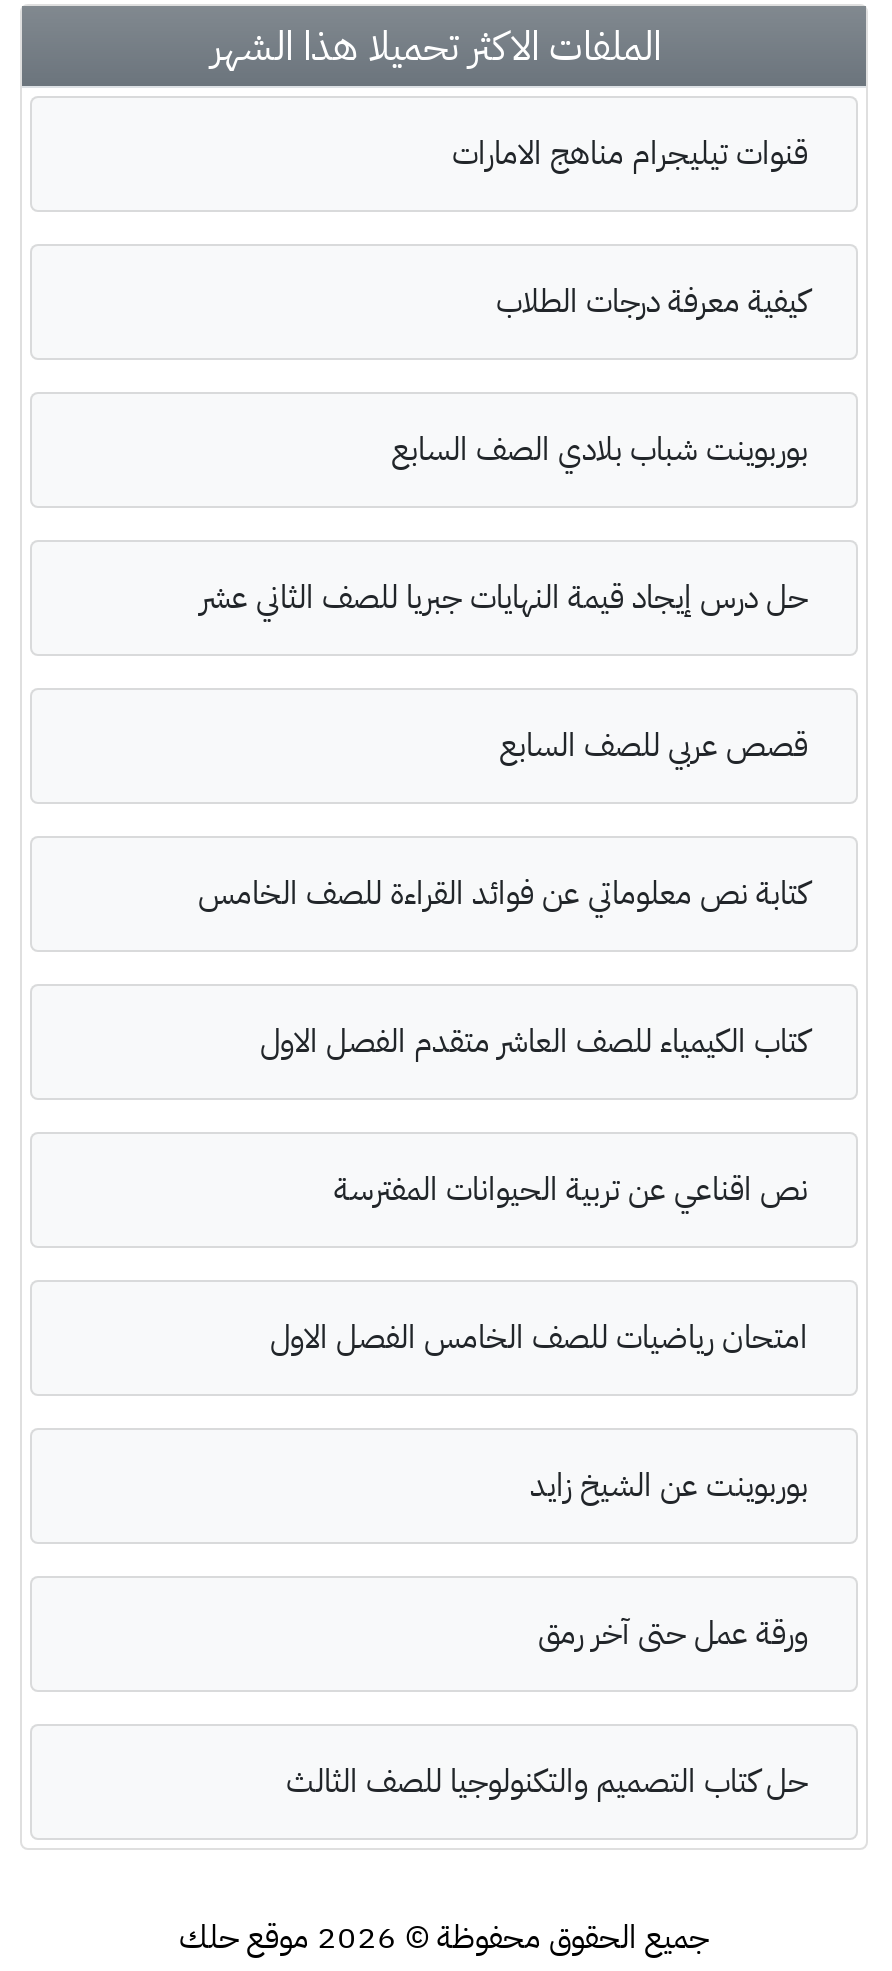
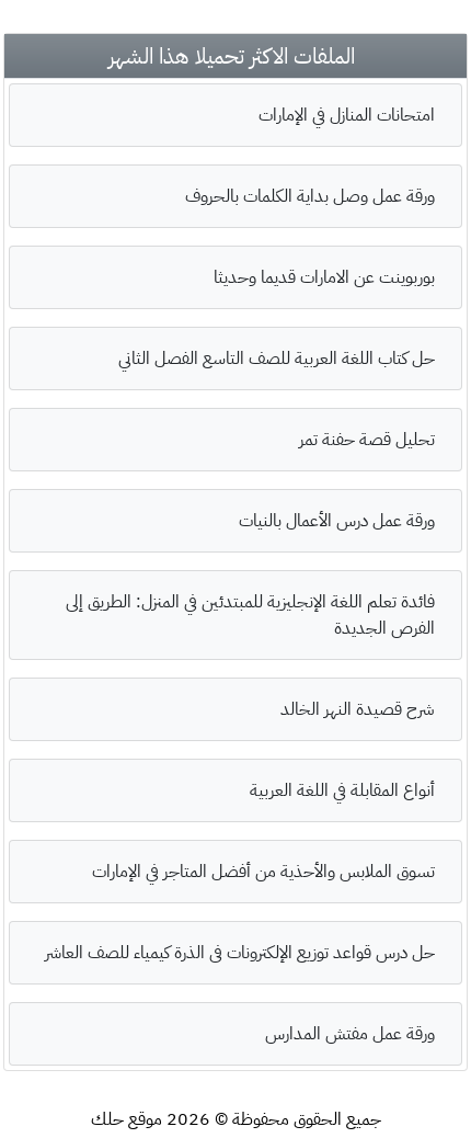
[452,130,808,178] قنوات تيليجرام مناهج الامارات -> [259,102,435,128] امتحانات المنازل في الإمارات
[496,278,808,326] كيفية معرفة درجات الطلاب -> [185,183,435,209] ورقة عمل وصل بداية الكلمات بالحروف
[392,426,808,474] بوربوينت شباب بلادي الصف السابع -> [214,264,435,291] بوربوينت عن الامارات قديما وحديثا
[200,574,808,622] حل درس إيجاد قيمة النهايات جبريا للصف الثاني عشر -> [118,345,435,372] حل كتاب اللغة العربية للصف التاسع الفصل الثاني
[500,722,808,770] قصص عربي للصف السابع -> [299,426,435,453] تحليل قصة حفنة تمر
[198,870,808,918] كتابة نص معلوماتي عن فوائد القراءة للصف الخامس -> [239,508,435,534] ورقة عمل درس الأعمال بالنيات
[260,1018,808,1066] كتاب الكيمياء للصف العاشر متقدم الفصل الاول -> [66,589,435,641] فائدة تعلم اللغة الإنجليزية للمبتدئين في المنزل: الطريق إلى | الفرص الجديدة
[334,1166,808,1214] نص اقناعي عن تربية الحيوانات المفترسة -> [280,696,435,722] شرح قصيدة النهر الخالد
[270,1314,808,1362] امتحان رياضيات للصف الخامس الفصل الاول -> [250,777,435,804] أنواع المقابلة في اللغة العربية
[530,1462,808,1510] بوربوينت عن الشيخ زايد -> [92,858,435,885] تسوق الملابس والأحذية من أفضل المتاجر في الإمارات
[538,1610,808,1658] ورقة عمل حتى آخر رمق -> [45,940,435,966] حل درس قواعد توزيع الإلكترونات فى الذرة كيمياء للصف العاشر
[286,1758,808,1806] حل كتاب التصميم والتكنولوجيا للصف الثالث -> [265,1021,435,1047] ورقة عمل مفتش المدارس

